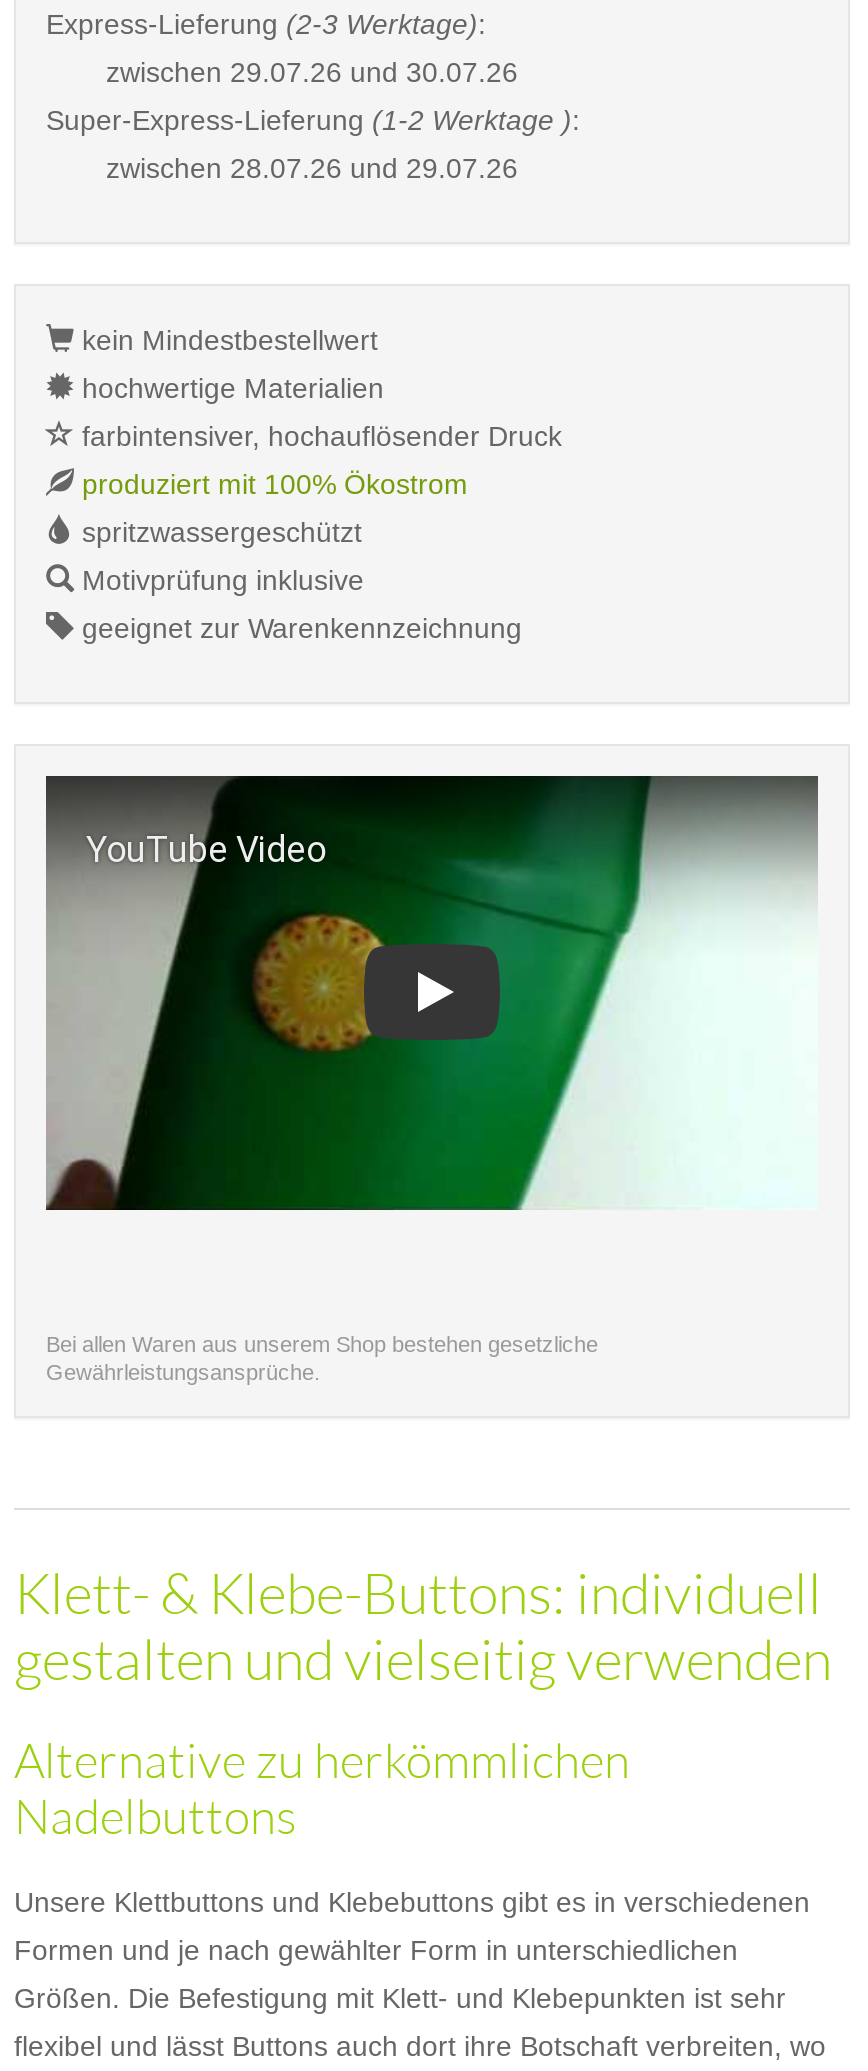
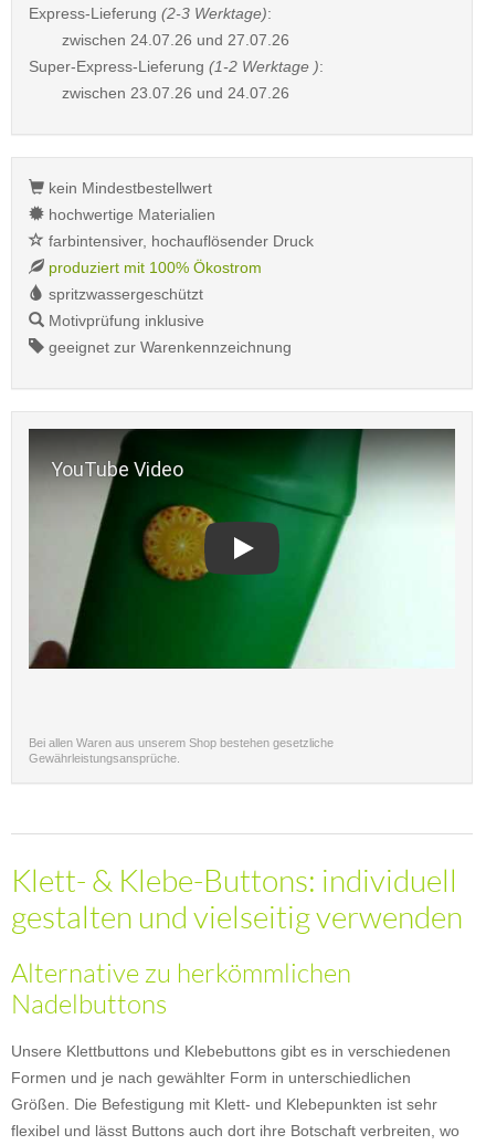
[106,56,518,88] zwischen 29.07.26 und 30.07.26 -> [62,31,289,49] zwischen 24.07.26 und 27.07.26
[106,152,518,184] zwischen 28.07.26 und 29.07.26 -> [62,84,289,102] zwischen 23.07.26 und 24.07.26

